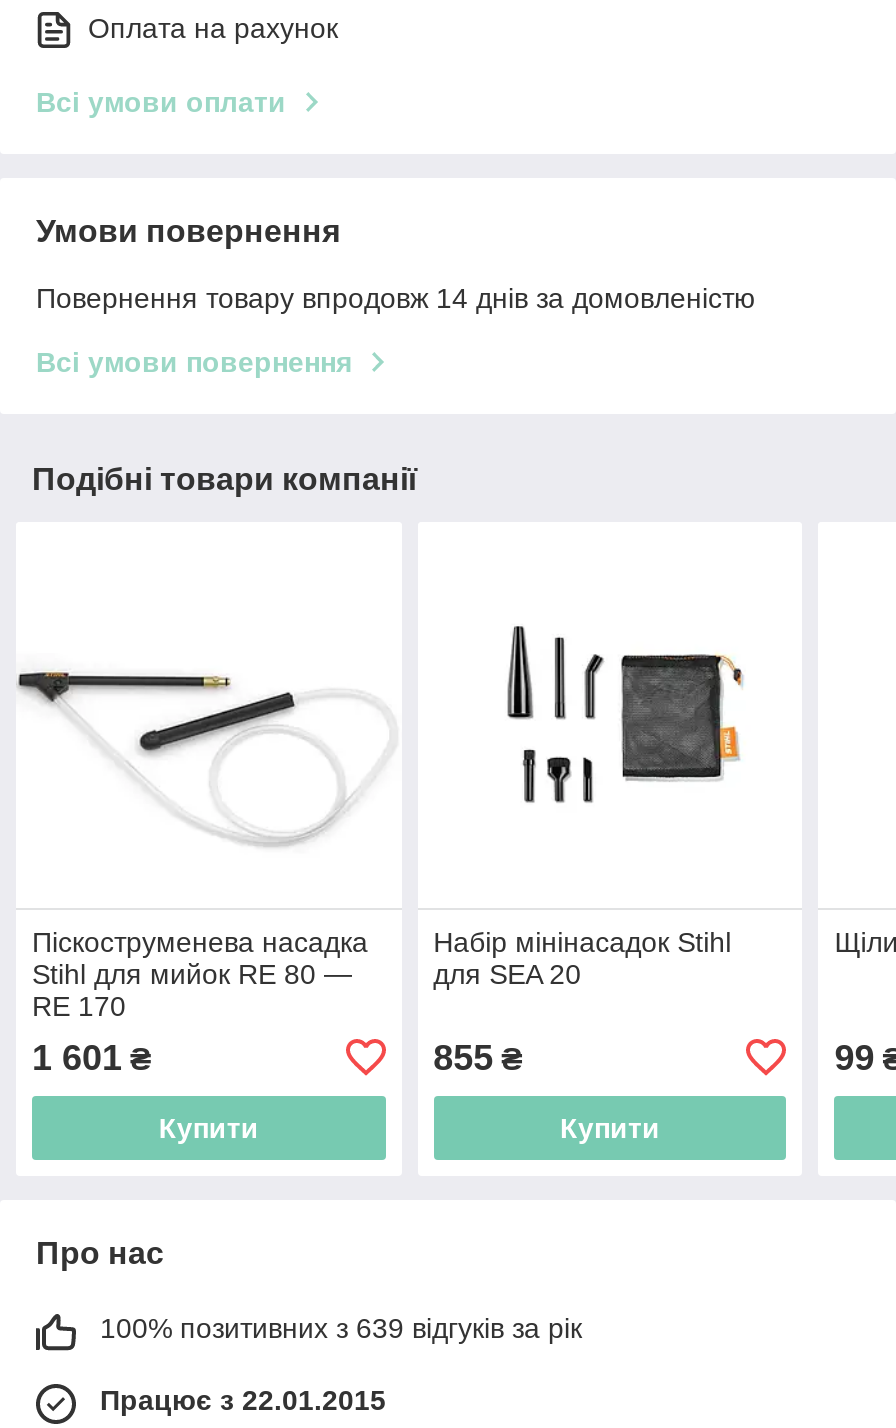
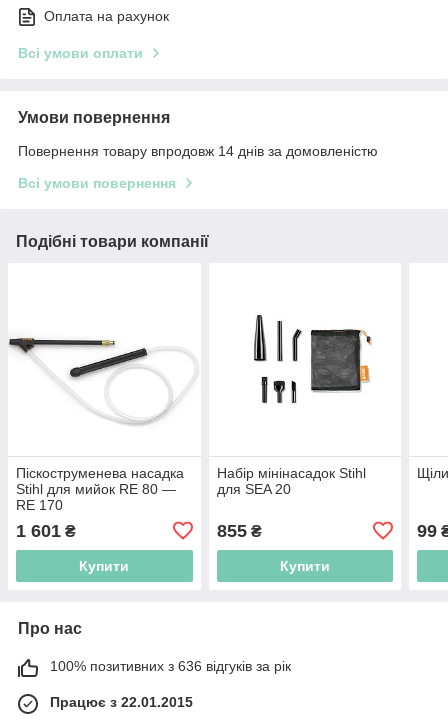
[100,1312,582,1344] 100% позитивних з 639 відгуків за рік -> [50,658,291,674] 100% позитивних з 636 відгуків за рік

